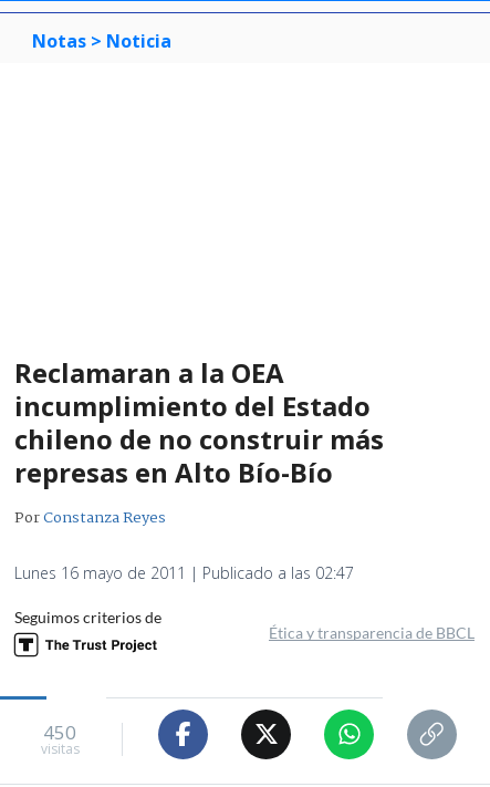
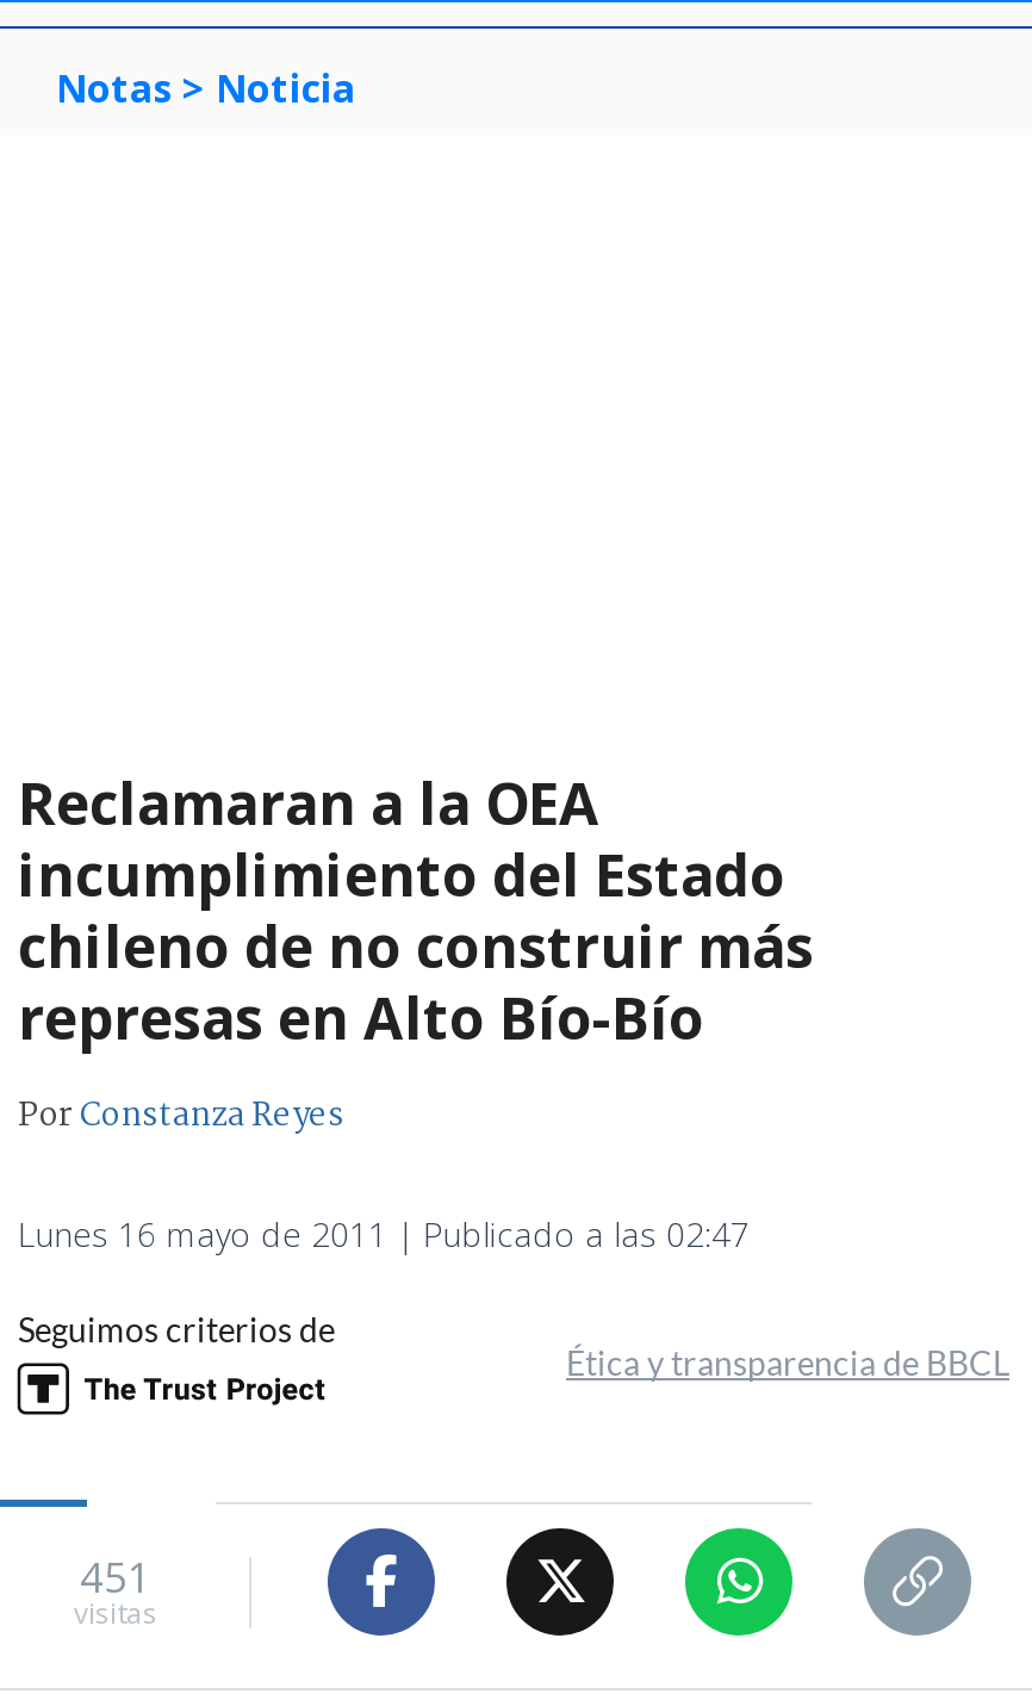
[43,720,76,745] 450 -> [80,1550,151,1605] 451

